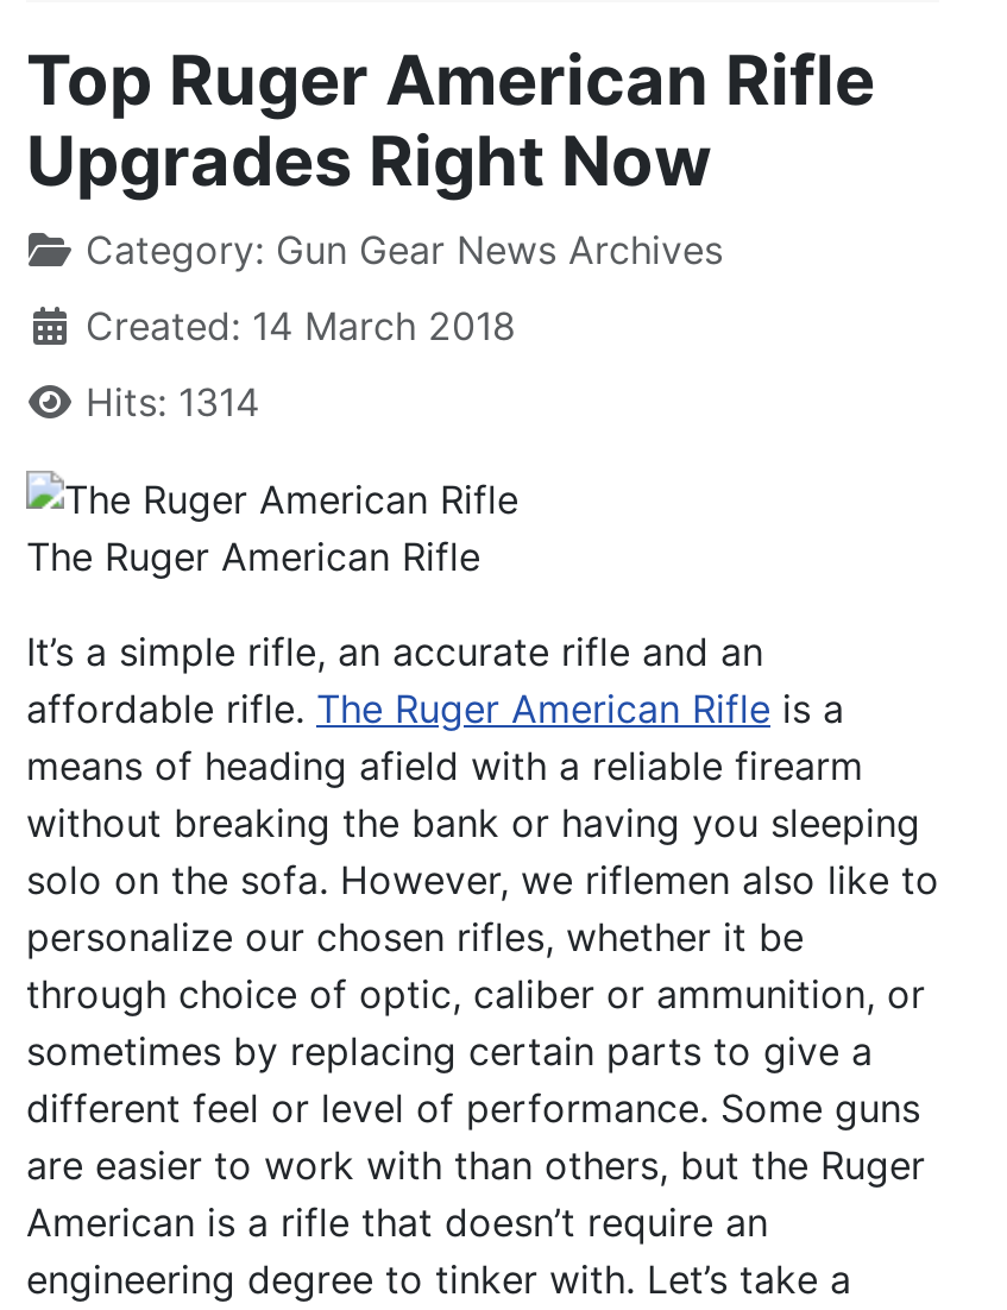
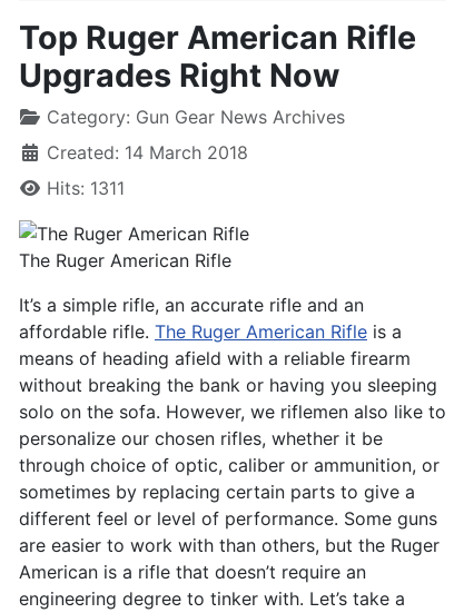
[86,377,259,425] Hits: 1314 -> [47,177,125,199] Hits: 1311

